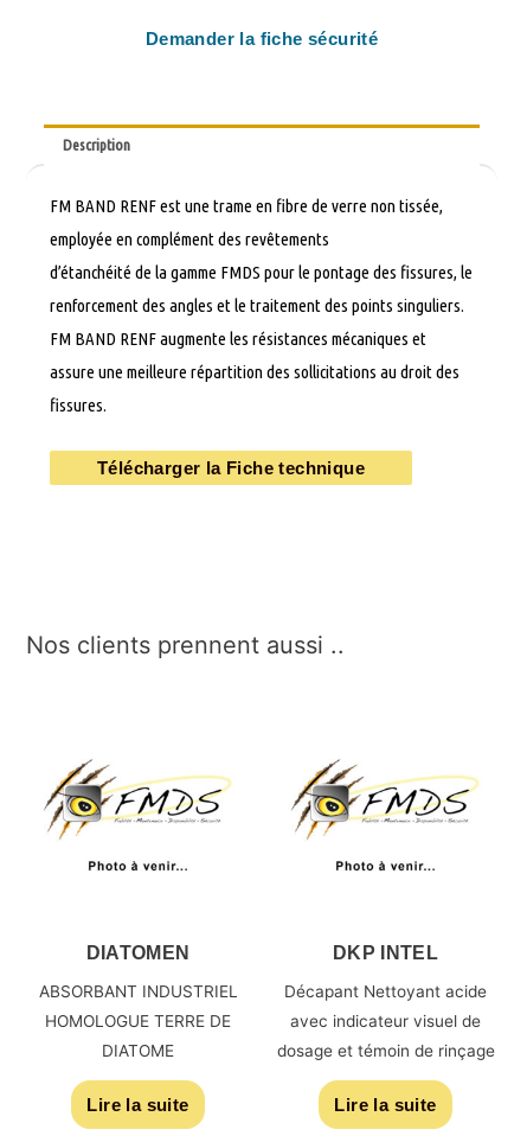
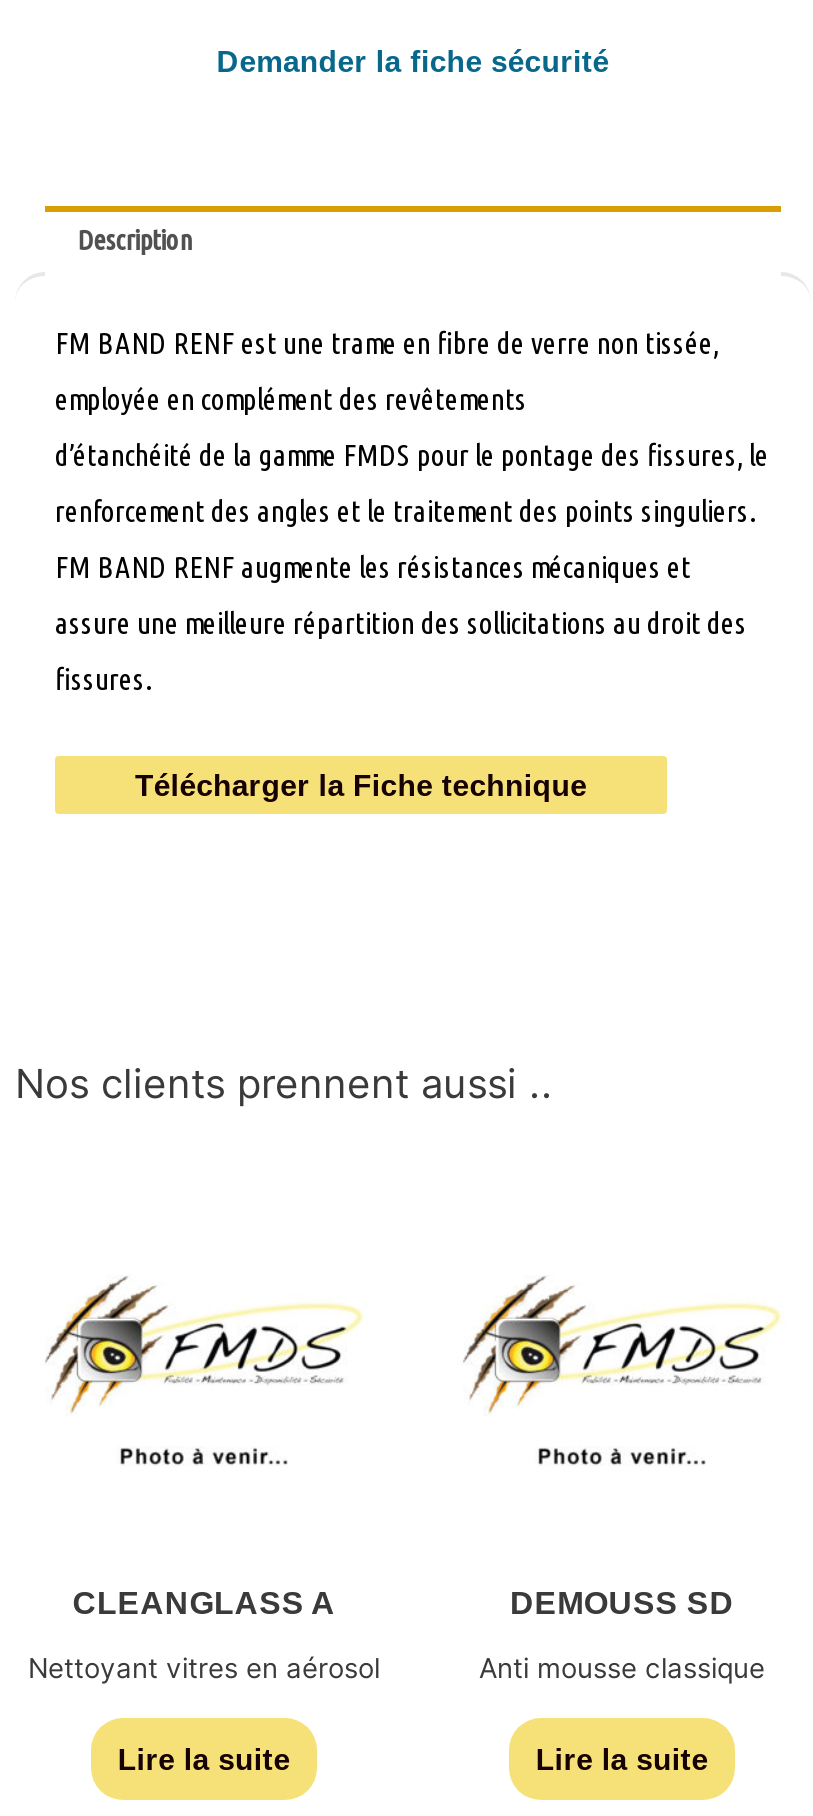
[38,942,237,1060] DIATOMEN | ABSORBANT INDUSTRIEL | HOMOLOGUE TERRE DE | DIATOME -> [28,1585,380,1683] CLEANGLASS A | Nettoyant vitres en aérosol
[277,942,494,1060] DKP INTEL | Décapant Nettoyant acide | avec indicateur visuel de | dosage et témoin de rinçage -> [479,1585,765,1683] DEMOUSS SD | Anti mousse classique

